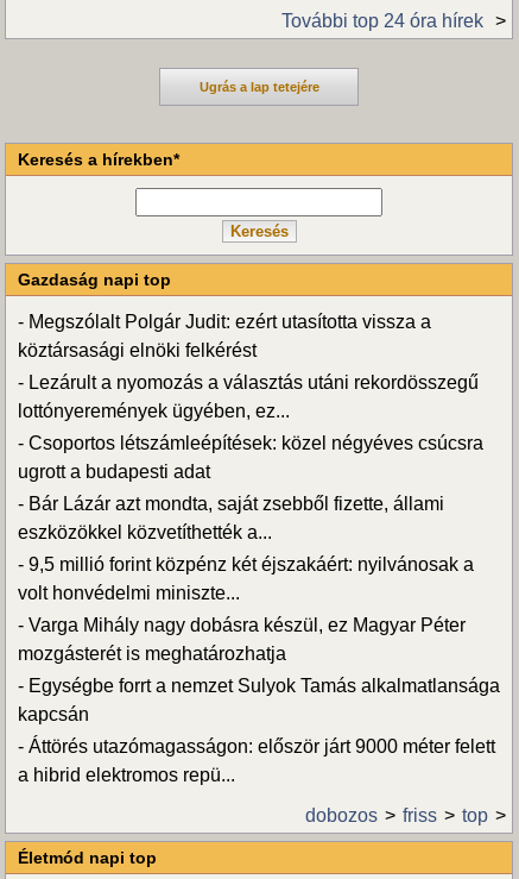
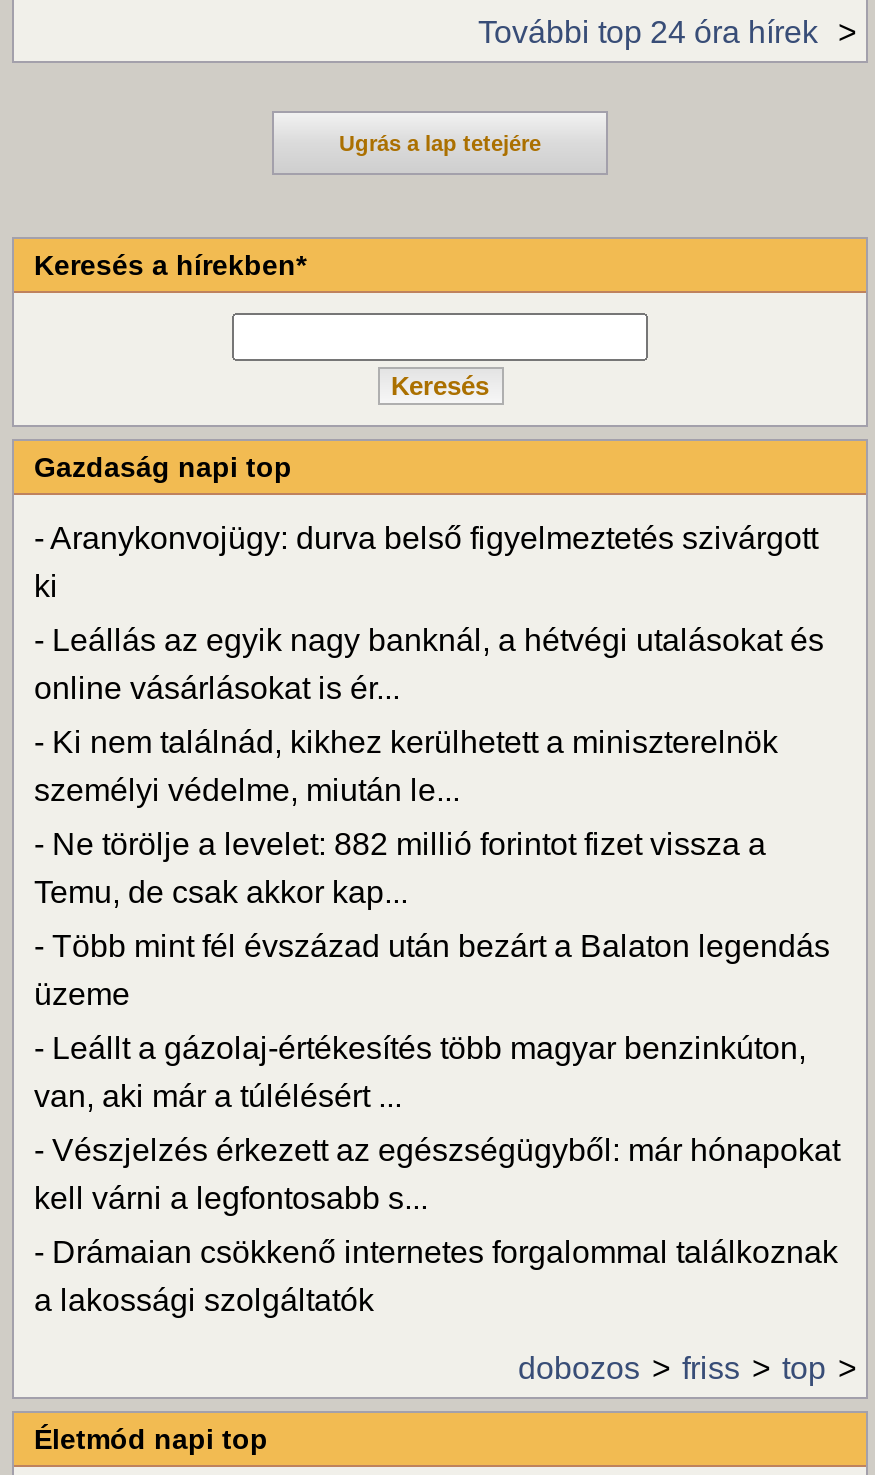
[18,312,431,360] - Megszólalt Polgár Judit: ezért utasította vissza a | köztársasági elnöki felkérést -> [34,521,818,603] - Aranykonvojügy: durva belső figyelmeztetés szivárgott | ki
[18,372,479,421] - Lezárult a nyomozás a választás utáni rekordösszegű | lottónyeremények ügyében, ez... -> [34,623,824,705] - Leállás az egyik nagy banknál, a hétvégi utalásokat és | online vásárlásokat is ér...
[18,433,483,482] - Csoportos létszámleépítések: közel négyéves csúcsra | ugrott a budapesti adat -> [34,725,778,807] - Ki nem találnád, kikhez kerülhetett a miniszterelnök | személyi védelme, miután le...
[18,494,444,542] - Bár Lázár azt mondta, saját zsebből fizette, állami | eszközökkel közvetíthették a... -> [34,827,766,909] - Ne törölje a levelet: 882 millió forintot fizet vissza a | Temu, de csak akkor kap...
[18,554,474,603] - 9,5 millió forint közpénz két éjszakáért: nyilvánosak a | volt honvédelmi miniszte... -> [34,929,830,1011] - Több mint fél évszázad után bezárt a Balaton legendás | üzeme
[18,615,466,664] - Varga Mihály nagy dobásra készül, ez Magyar Péter | mozgásterét is meghatározhatja -> [34,1031,806,1113] - Leállt a gázolaj-értékesítés több magyar benzinkúton, | van, aki már a túlélésért ...
[18,676,500,724] - Egységbe forrt a nemzet Sulyok Tamás alkalmatlansága | kapcsán -> [34,1133,840,1215] - Vészjelzés érkezett az egészségügyből: már hónapokat | kell várni a legfontosabb s...
[18,736,495,785] - Áttörés utazómagasságon: először járt 9000 méter felett | a hibrid elektromos repü... -> [34,1235,838,1317] - Drámaian csökkenő internetes forgalommal találkoznak | a lakossági szolgáltatók

